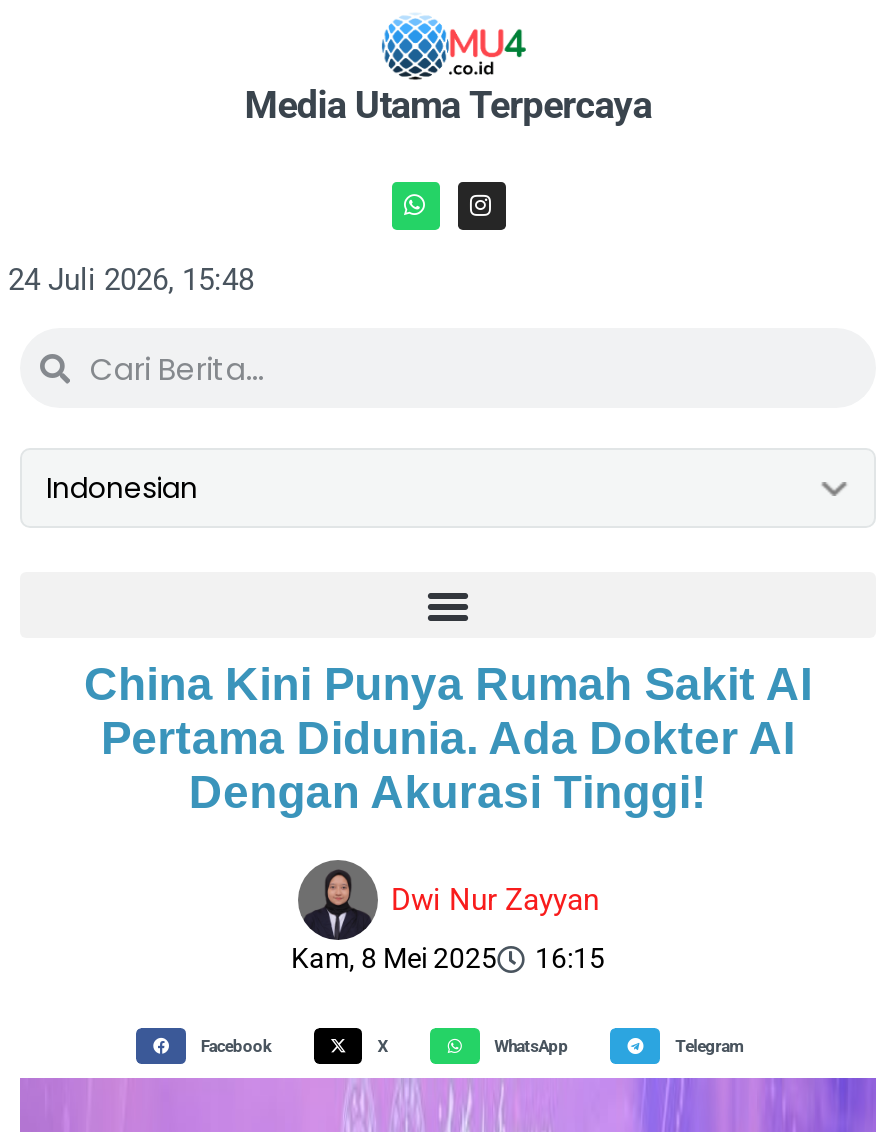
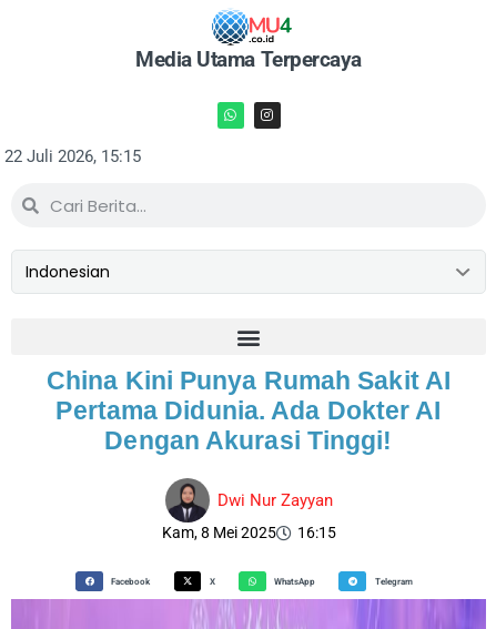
[8,262,254,298] 24 Juli 2026, 15:48 -> [4,146,141,166] 22 Juli 2026, 15:15

